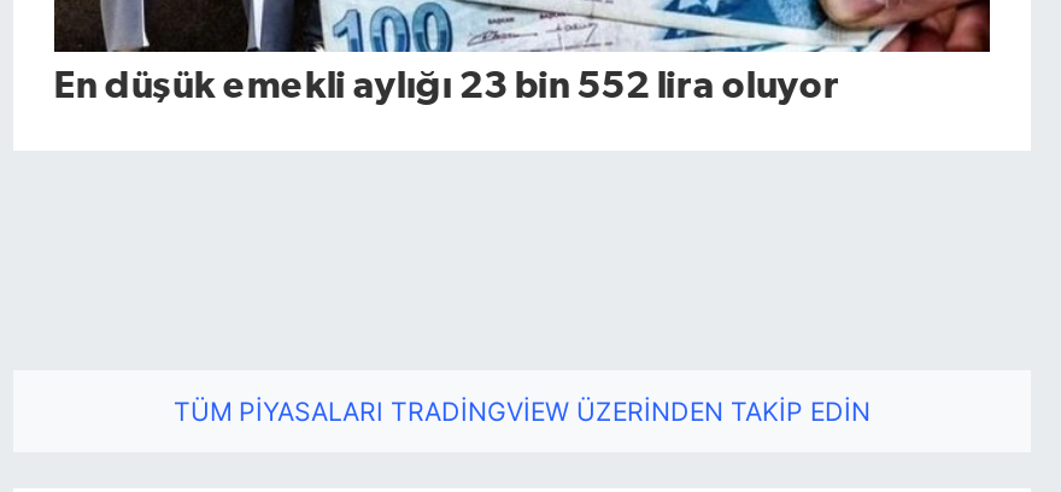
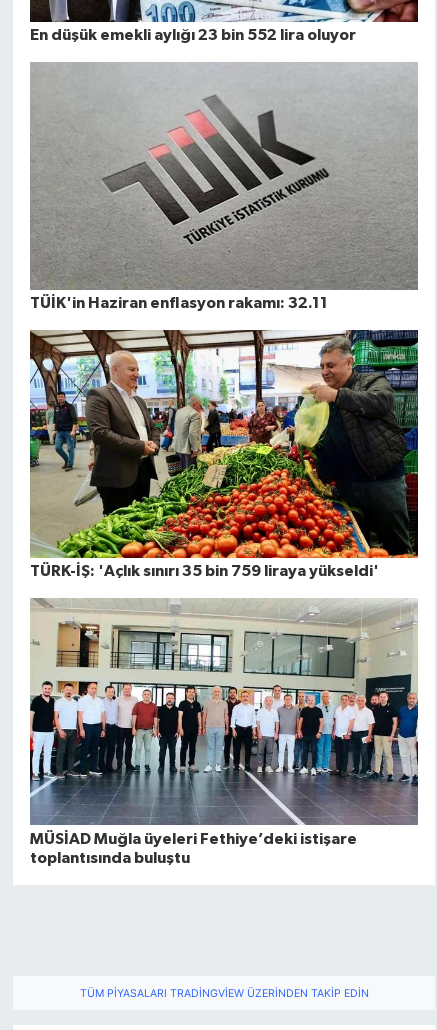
none -> [29,329,419,579] [image] | TÜRK-İŞ: 'Açlık sınırı 35 bin 759 liraya yükseldi'
none -> [29,597,419,866] [image] | MÜSİAD Muğla üyeleri Fethiye’deki istişare | toplantısında buluştu
none -> [30,62,417,311] [image] | TÜİK'in Haziran enflasyon rakamı: 32.11

